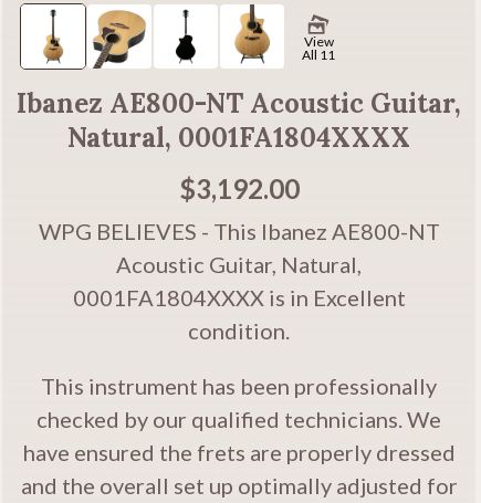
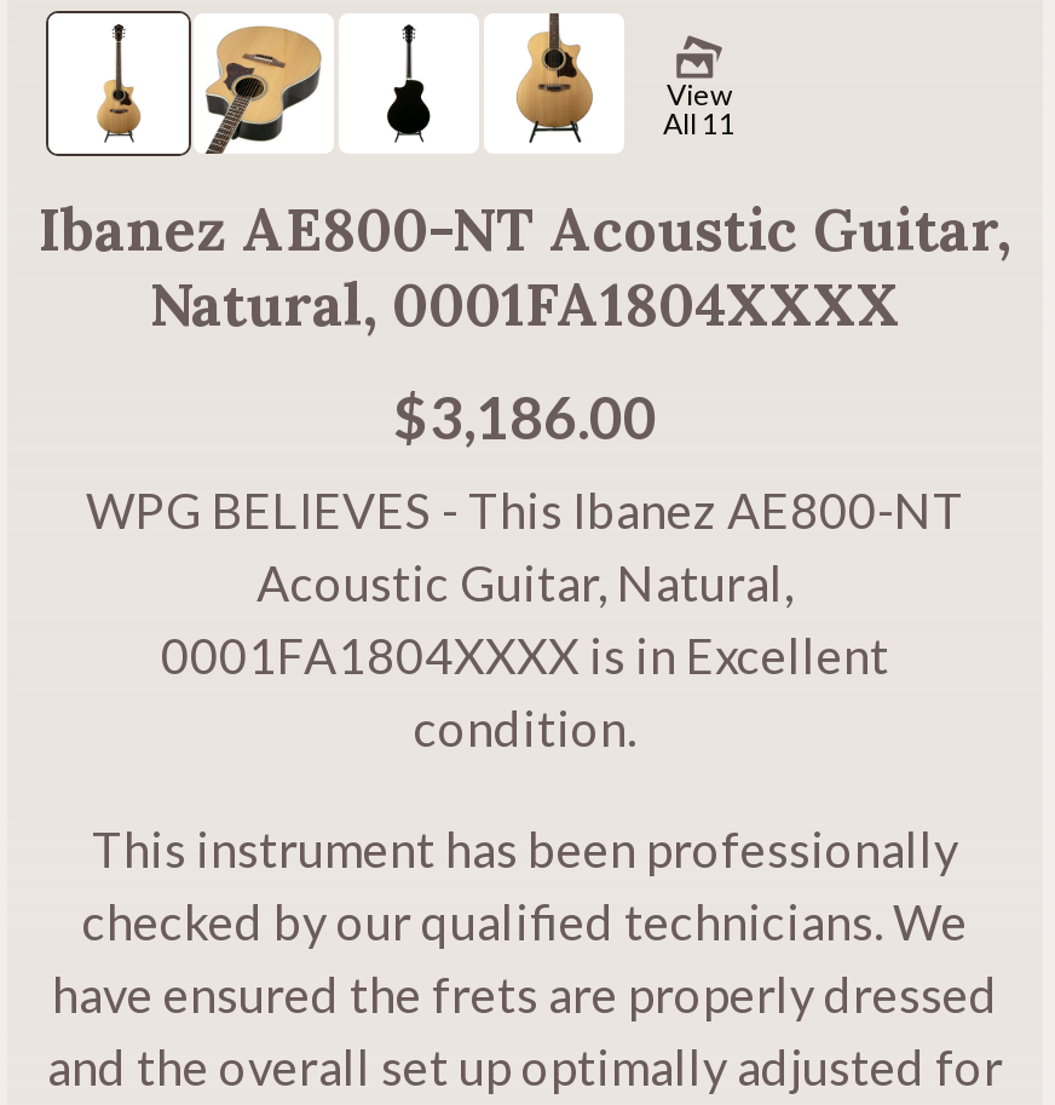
[179,172,299,205] $3,192.00 -> [393,381,657,451] $3,186.00

